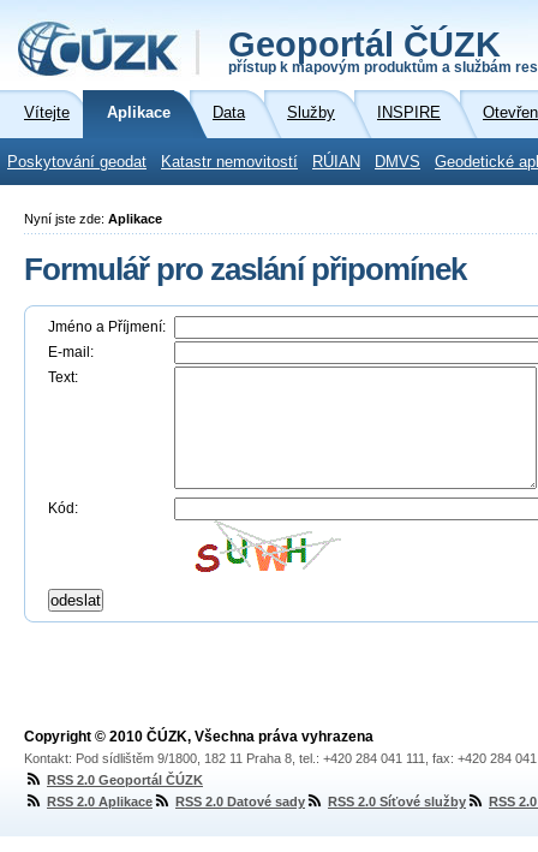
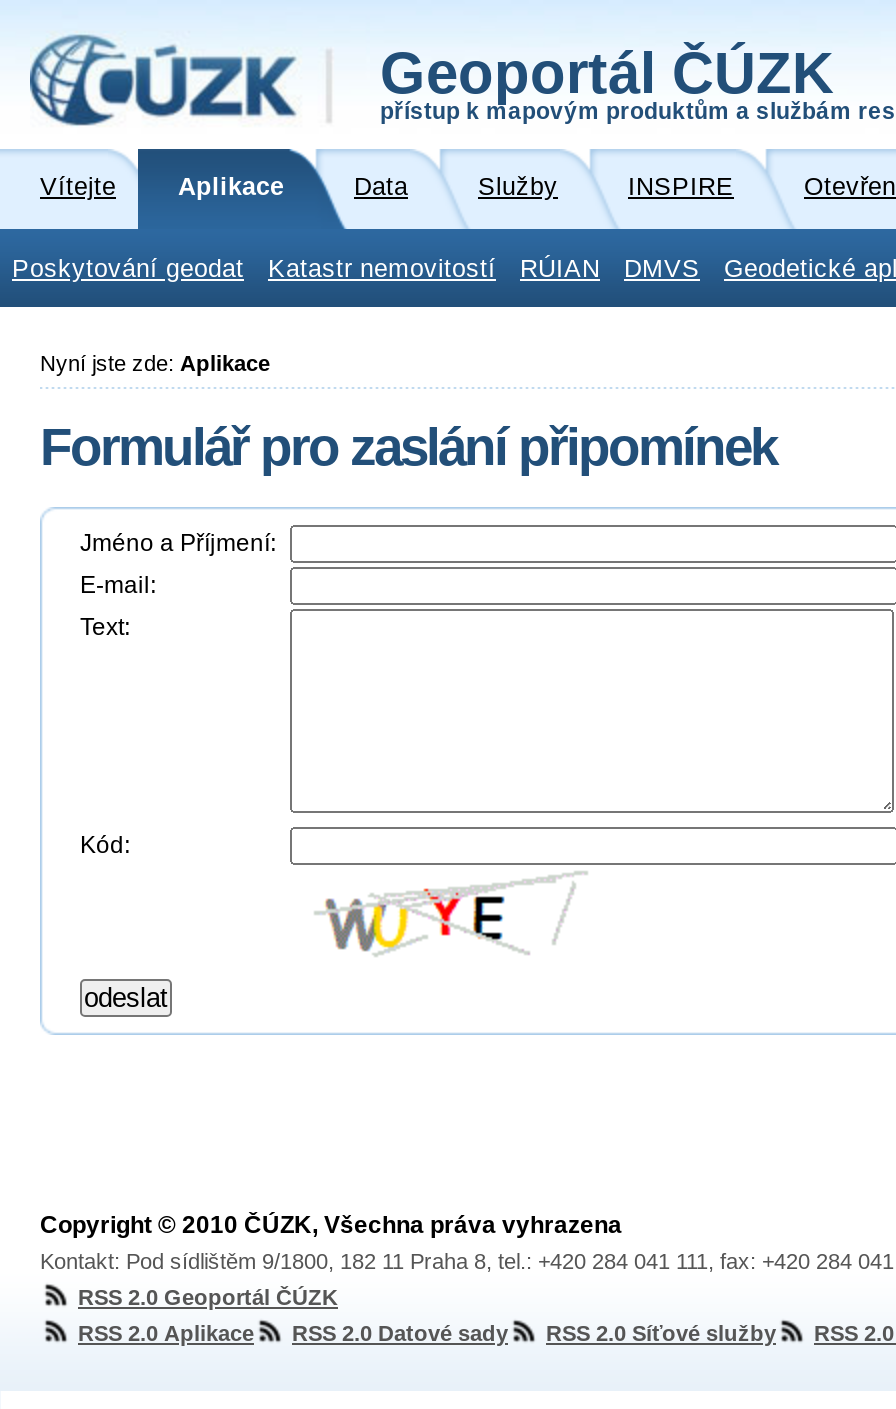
[193,523,337,573] [image] -> [316,867,582,955] [image]

